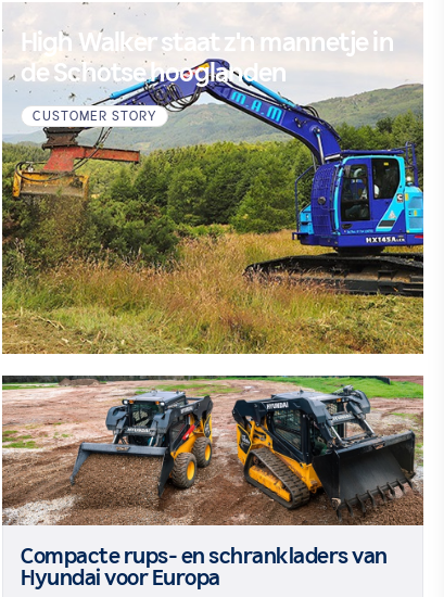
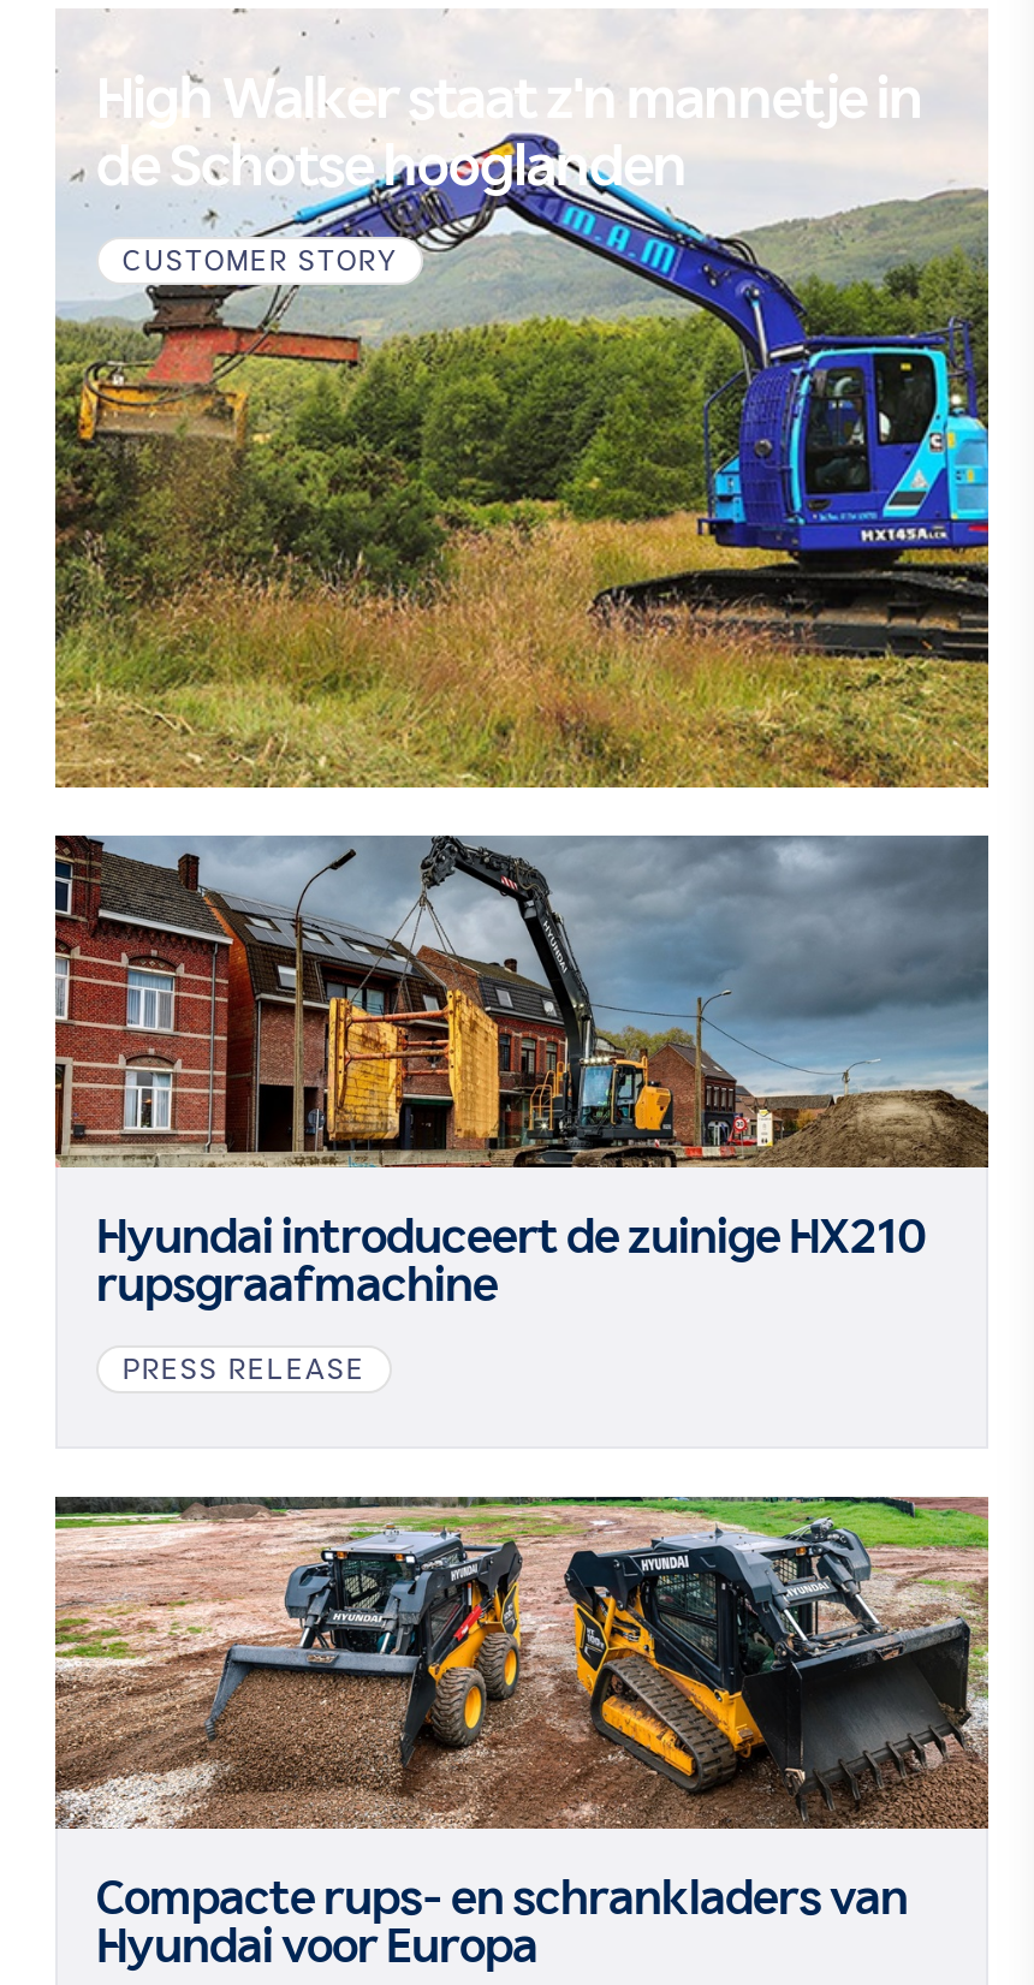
none -> [53,836,988,1386] [image] | Hyundai introduceert de zuinige HX210 | rupsgraafmachine | PRESS RELEASE

